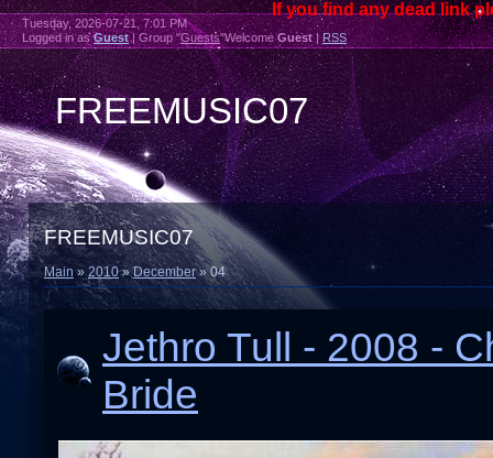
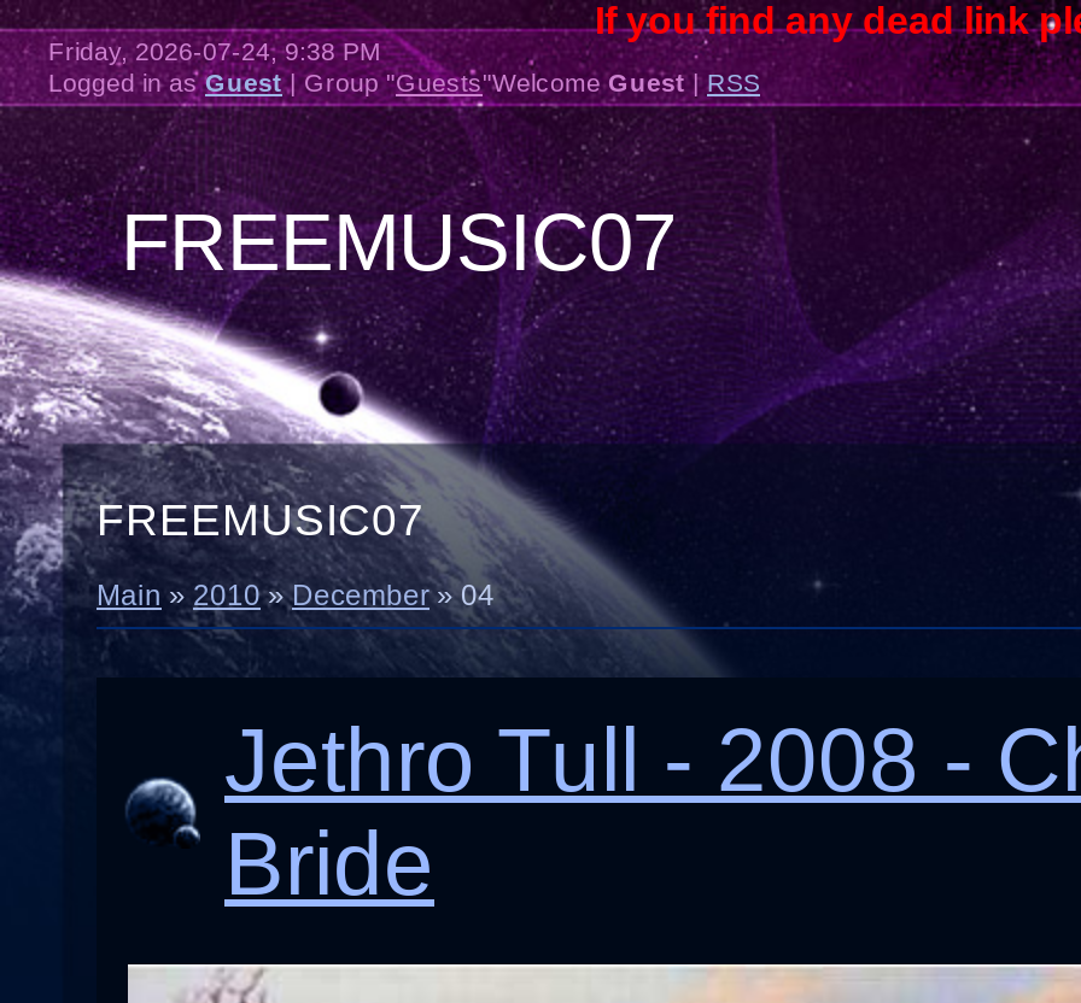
[22,17,187,30] Tuesday, 2026-07-21, 7:01 PM -> [48,36,381,65] Friday, 2026-07-24, 9:38 PM

